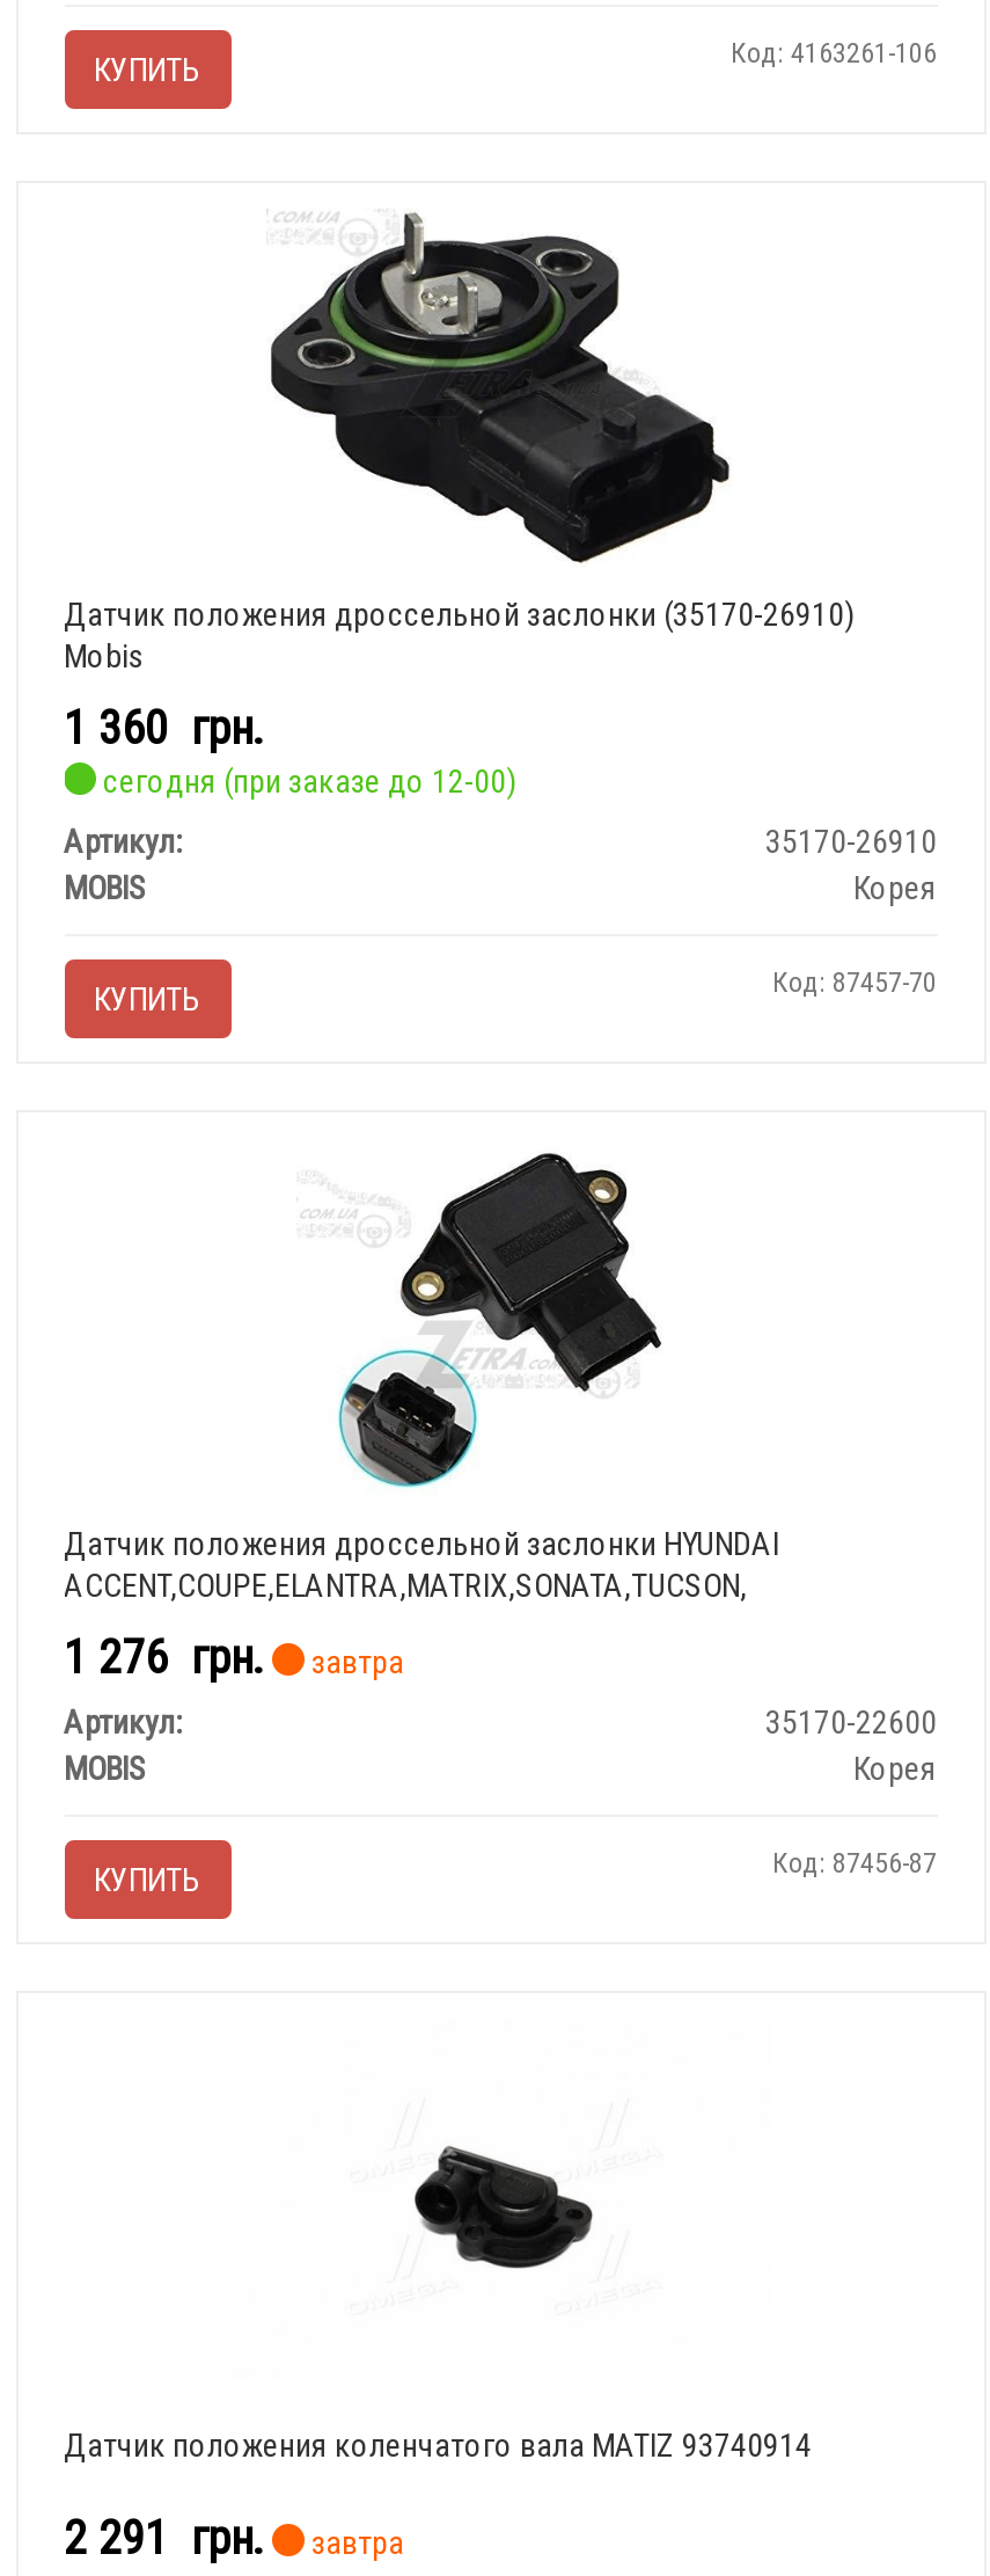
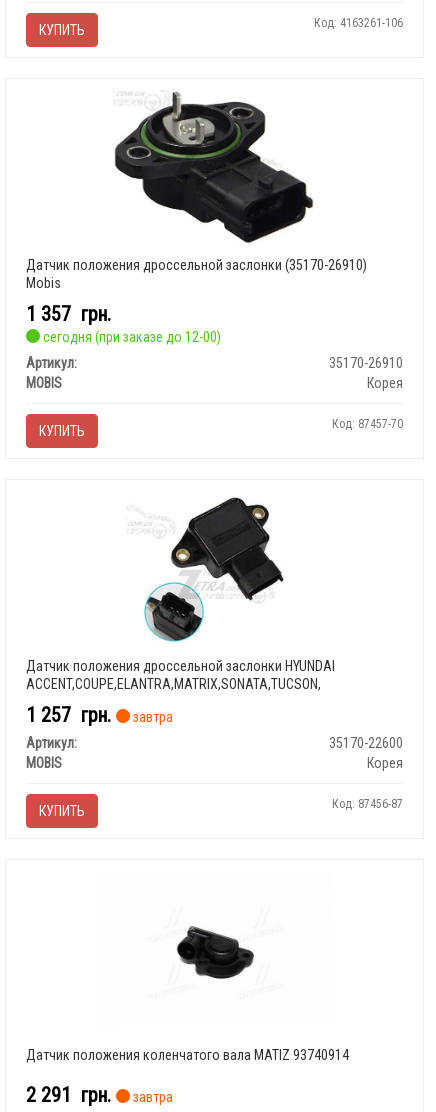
[64,701,261,756] 1 360 грн. -> [25,302,110,326] 1 357 грн.
[64,1630,404,1686] 1 276 грн. завтра -> [25,703,172,727] 1 257 грн. завтра

